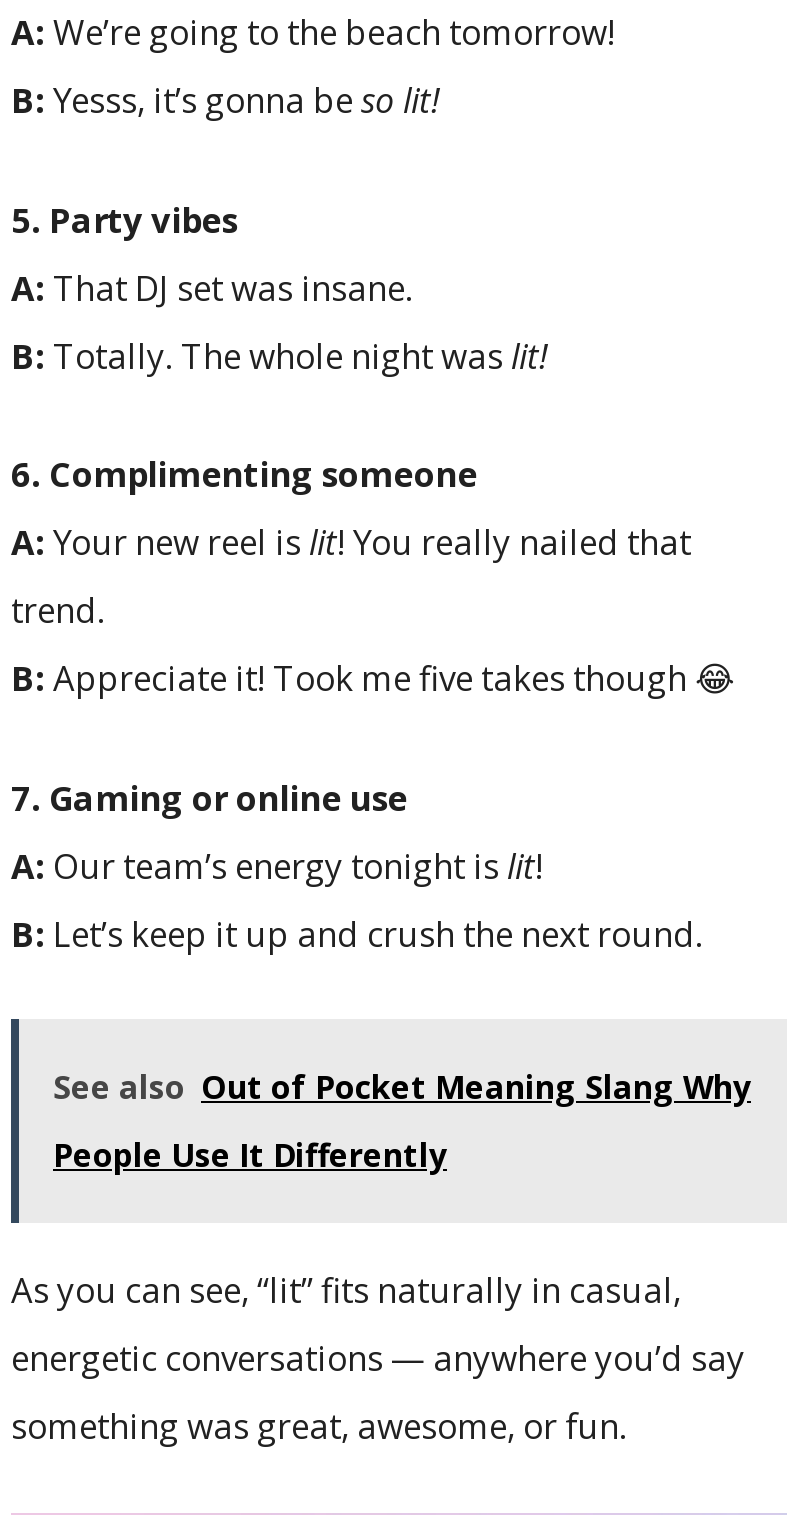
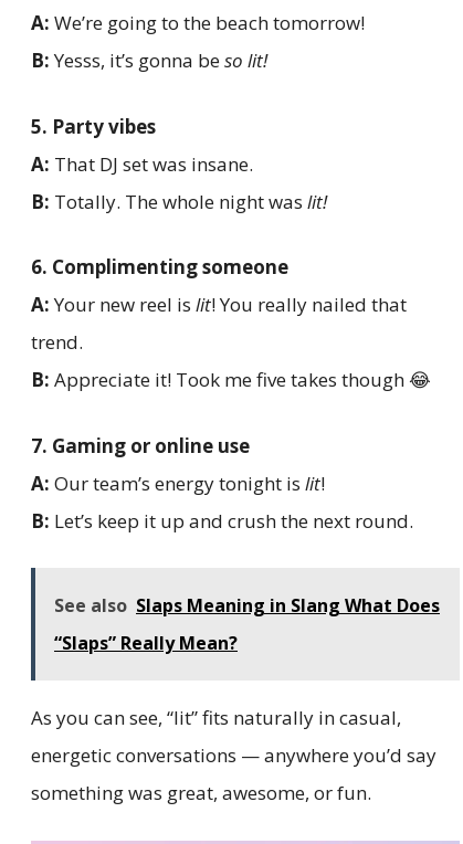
[53,1065,751,1109] See also Out of Pocket Meaning Slang Why -> [54,593,440,618] See also Slaps Meaning in Slang What Does
[53,1133,447,1177] People Use It Differently -> [54,631,238,655] “Slaps” Really Mean?

